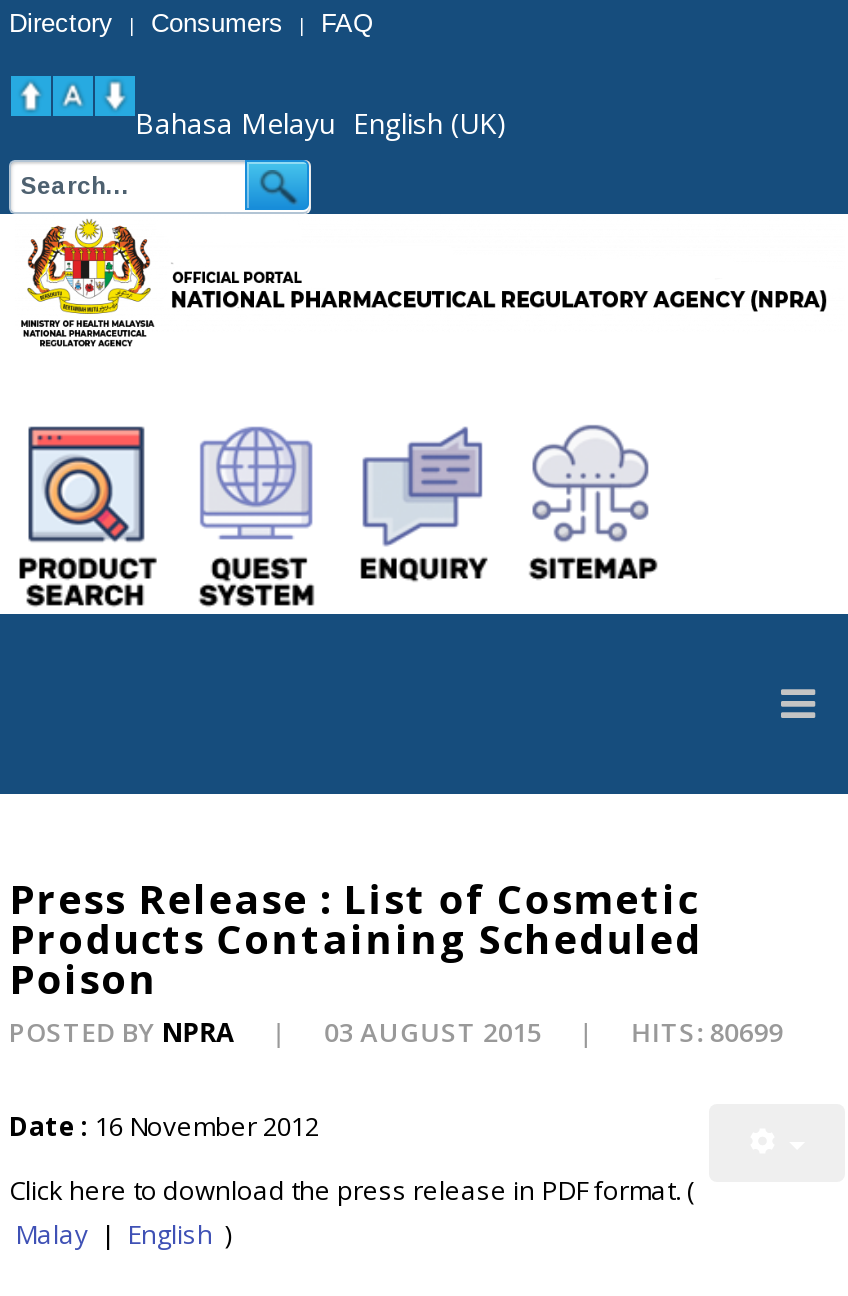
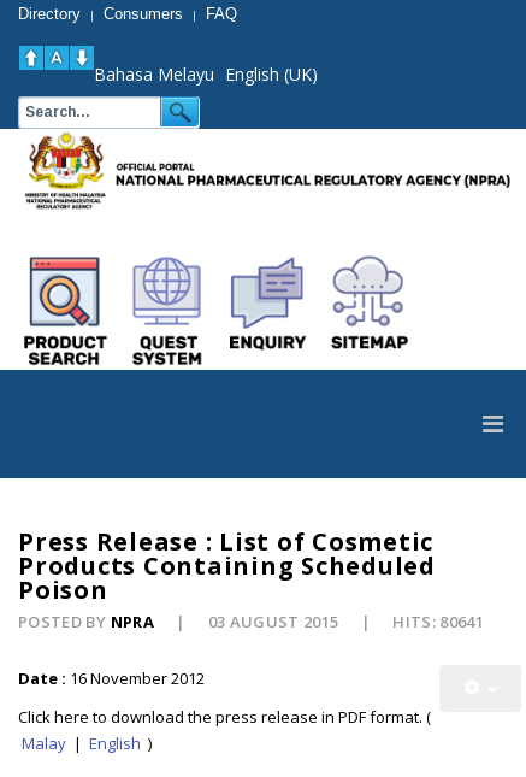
[631,1015,783,1051] HITS: 80699 -> [393,611,484,633] HITS: 80641

